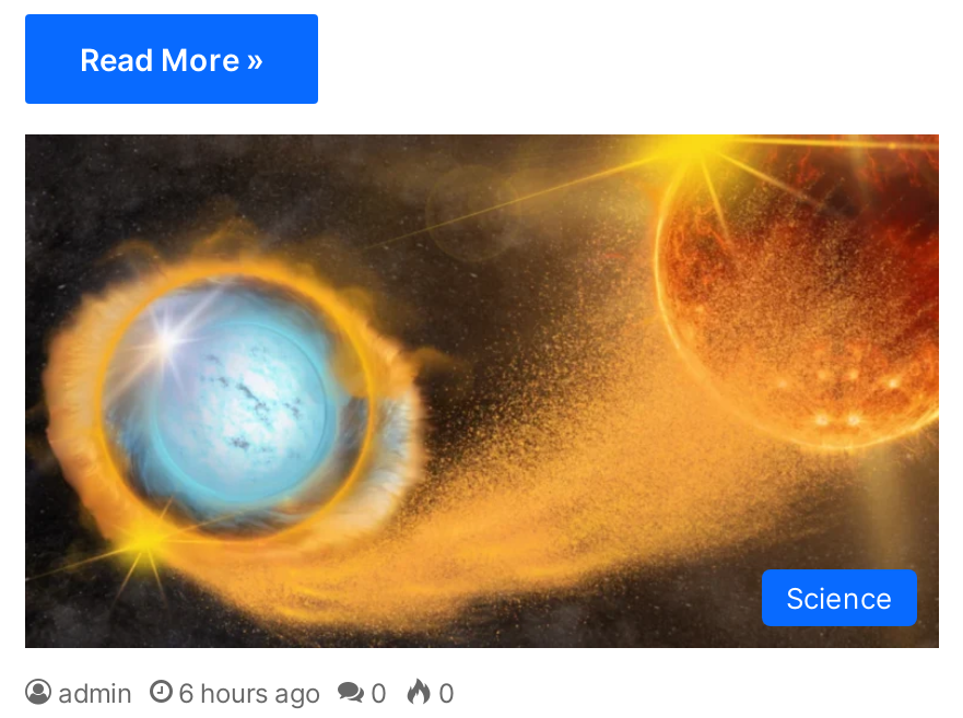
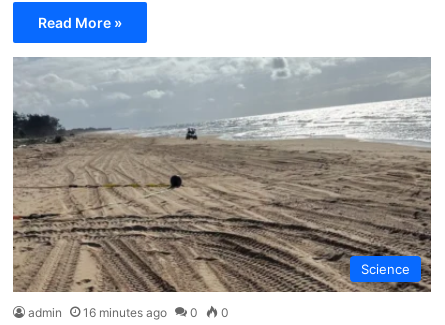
[23,132,941,709] [image] | admin 6 hours ago 0 0 -> [12,57,432,320] [image] | admin 16 minutes ago 0 0

